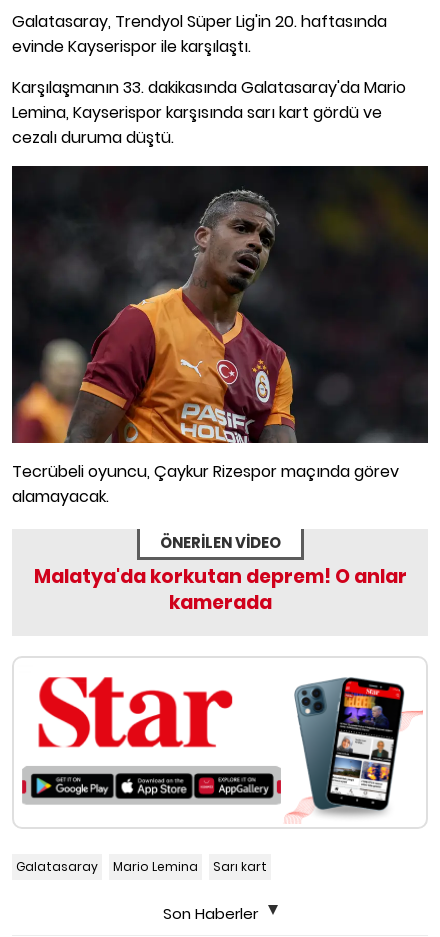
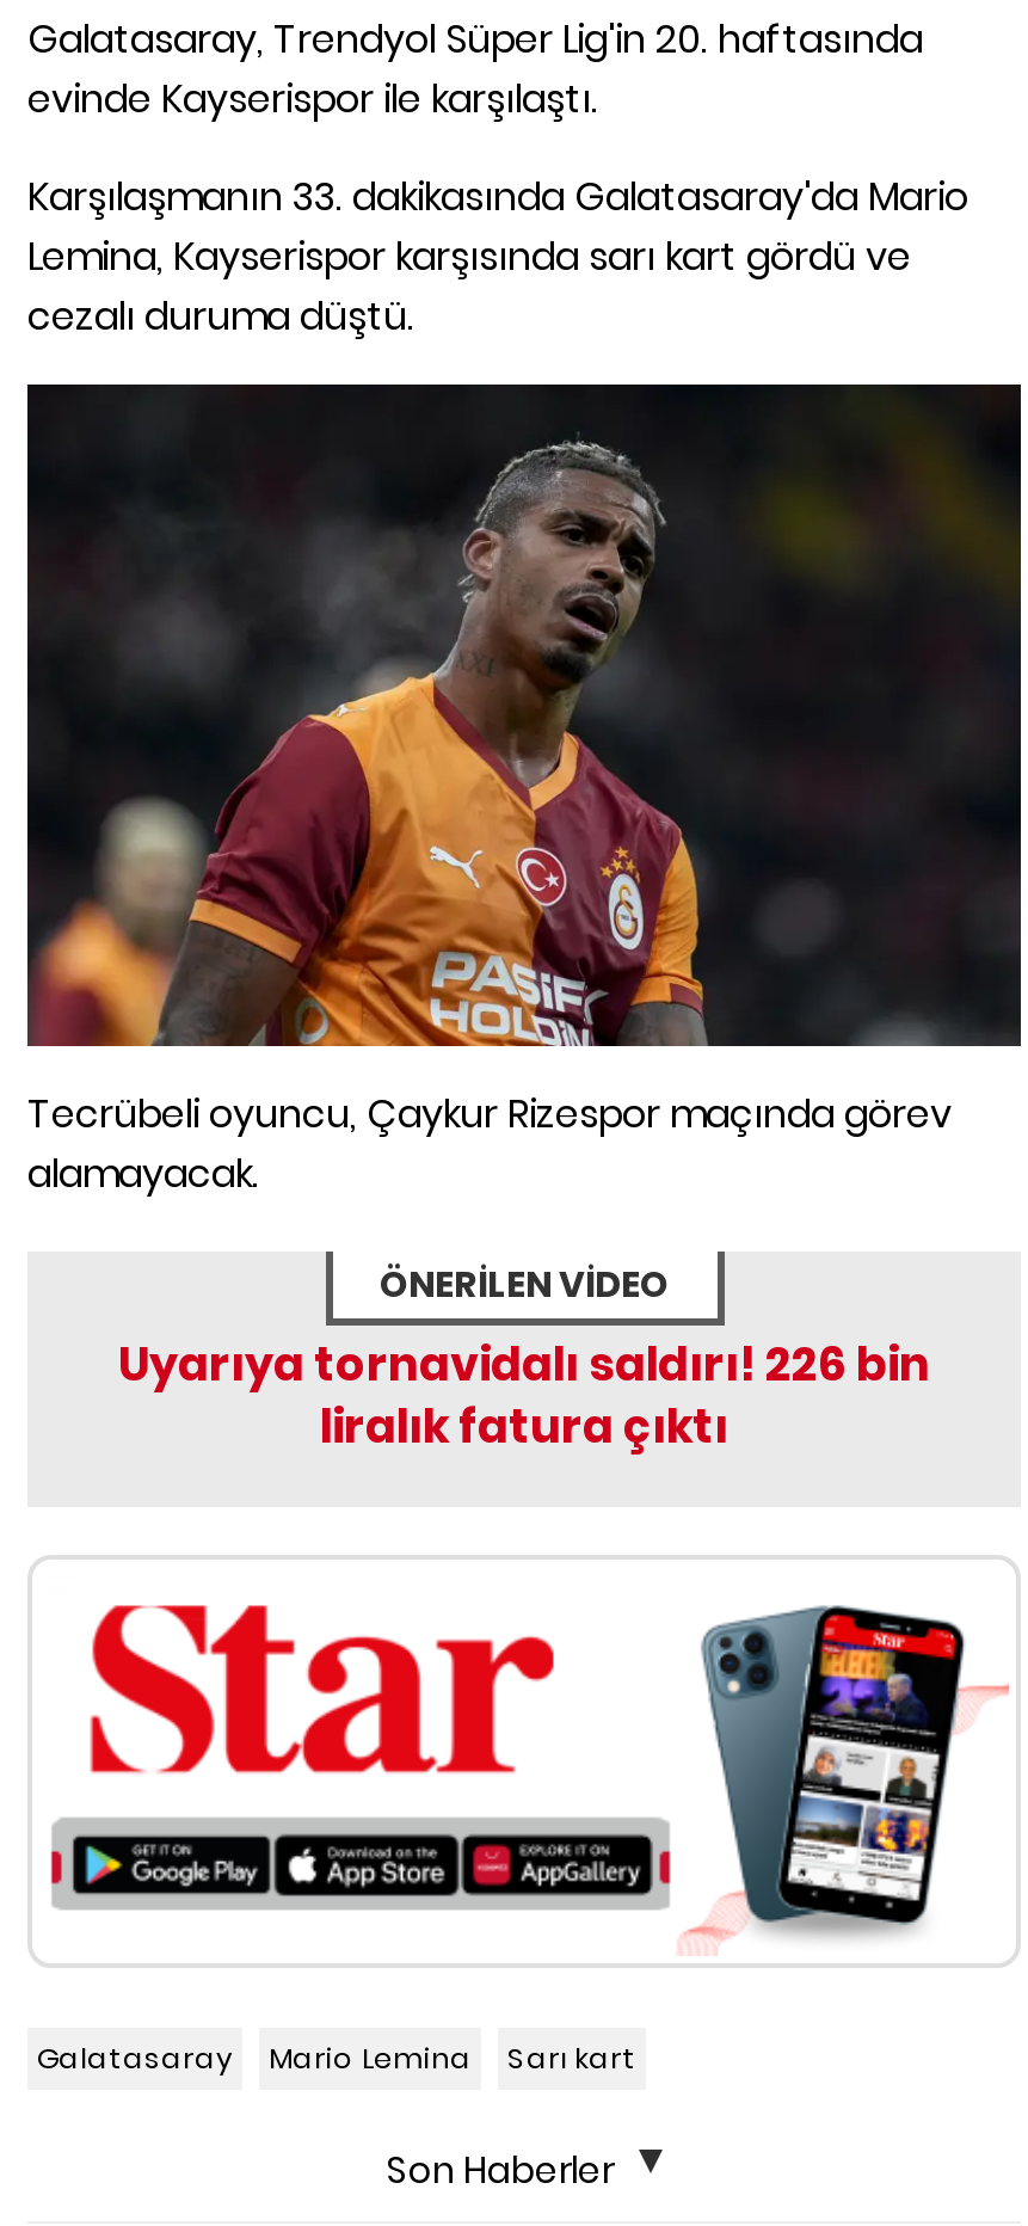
[33,563,406,616] Malatya'da korkutan deprem! O anlar | kamerada -> [118,1334,930,1461] Uyarıya tornavidalı saldırı! 226 bin | liralık fatura çıktı

